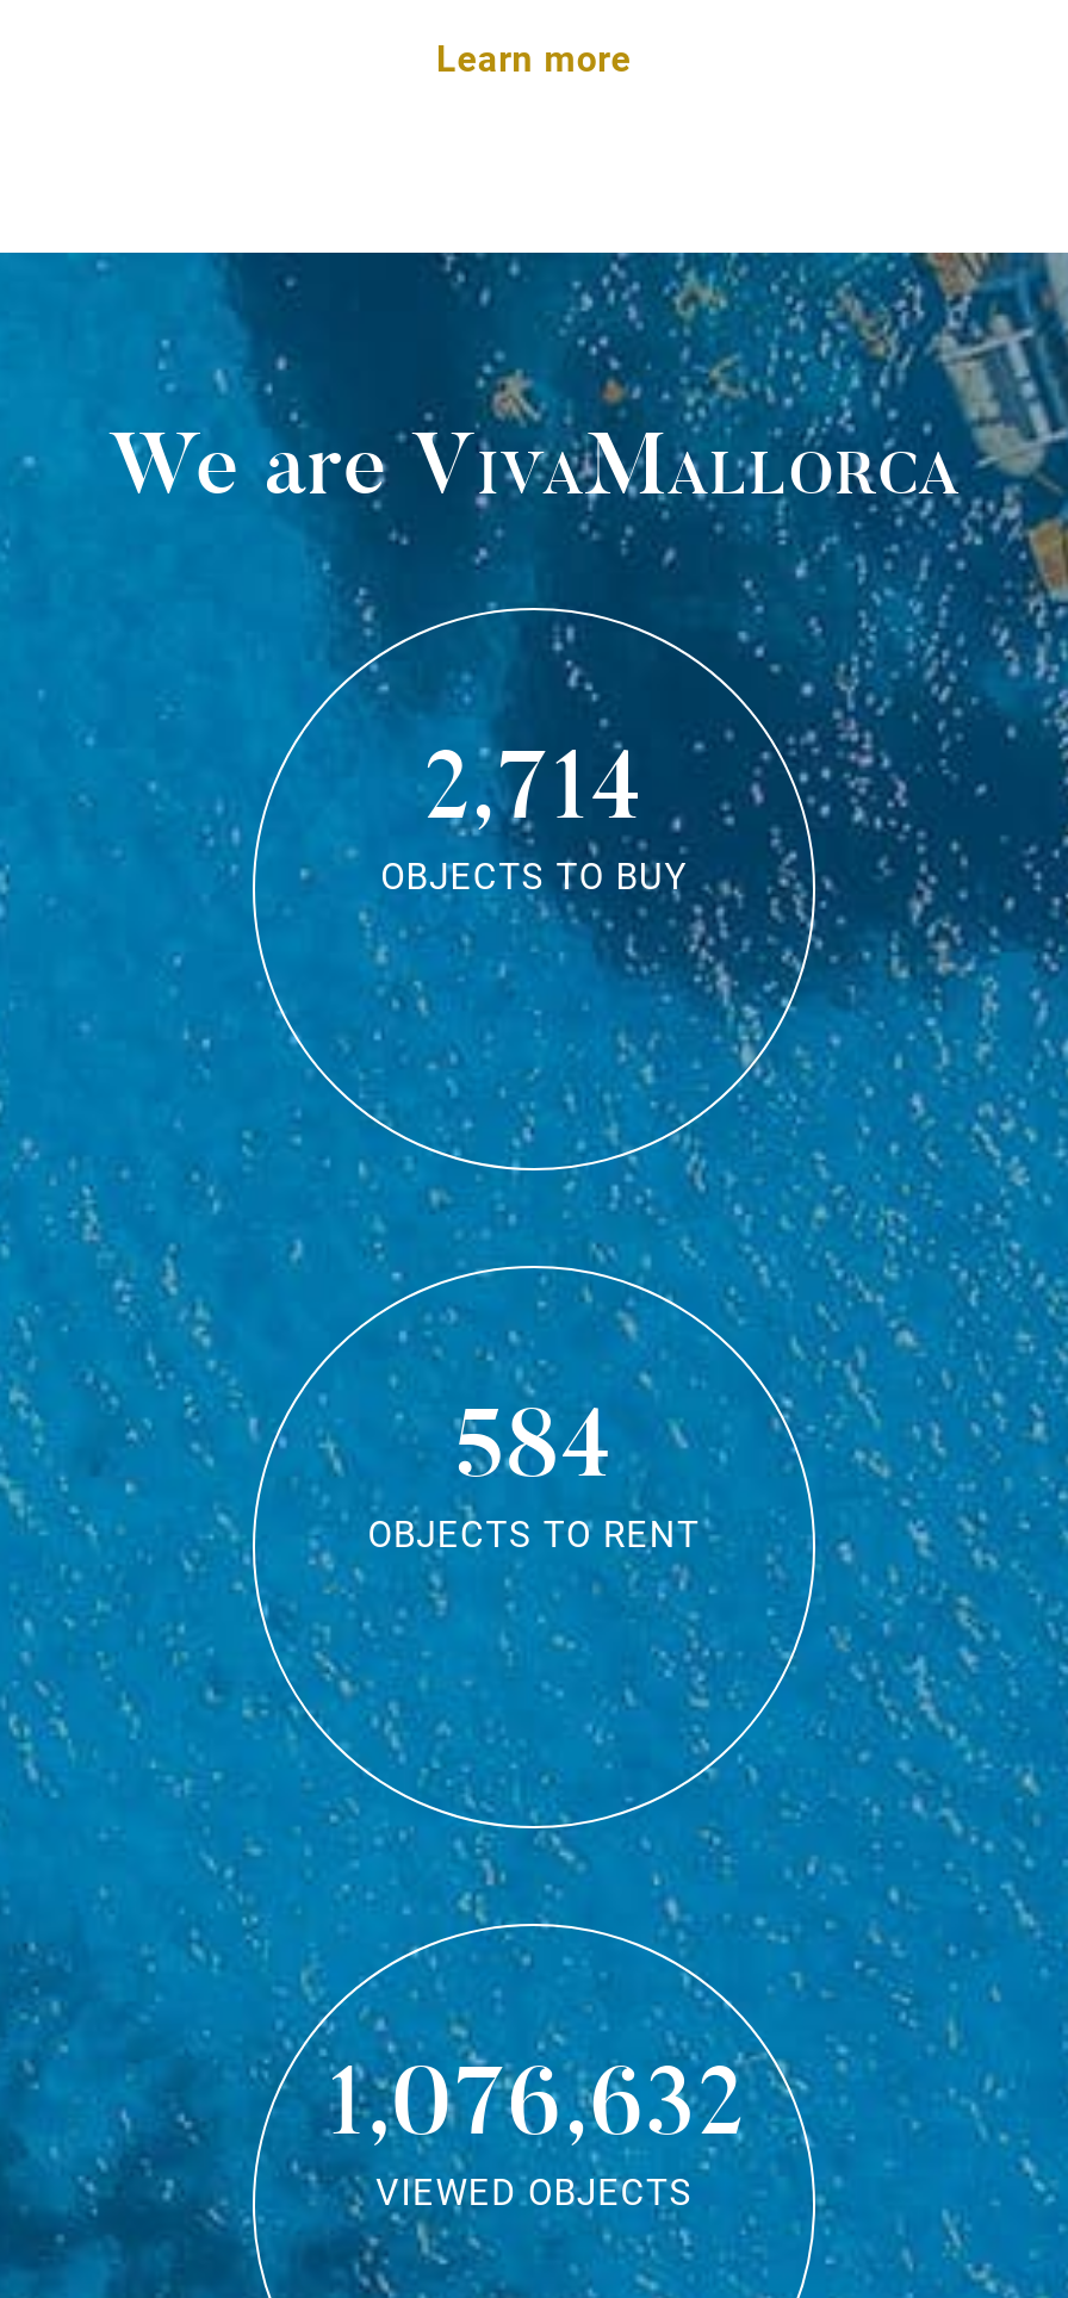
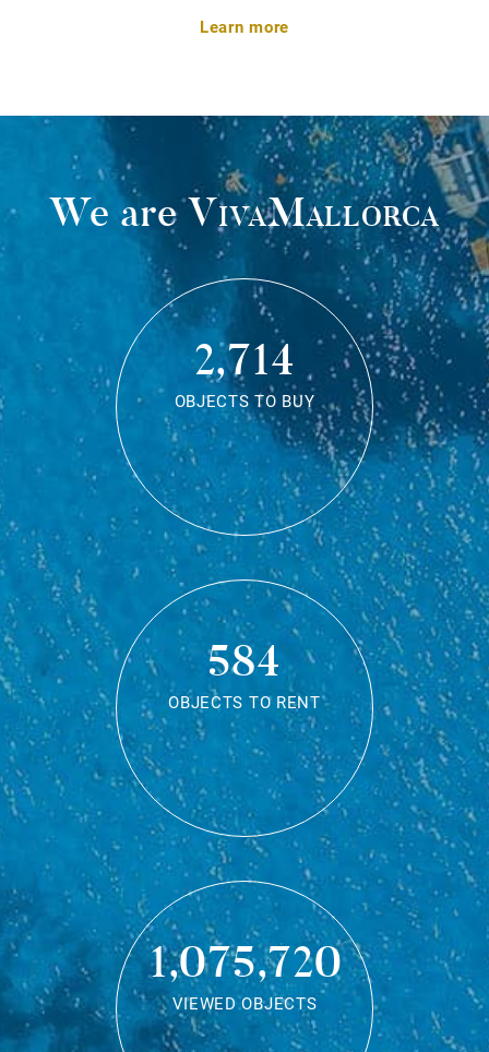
[327,2041,745,2163] 1,076,632 -> [150,934,342,990] 1,075,720

